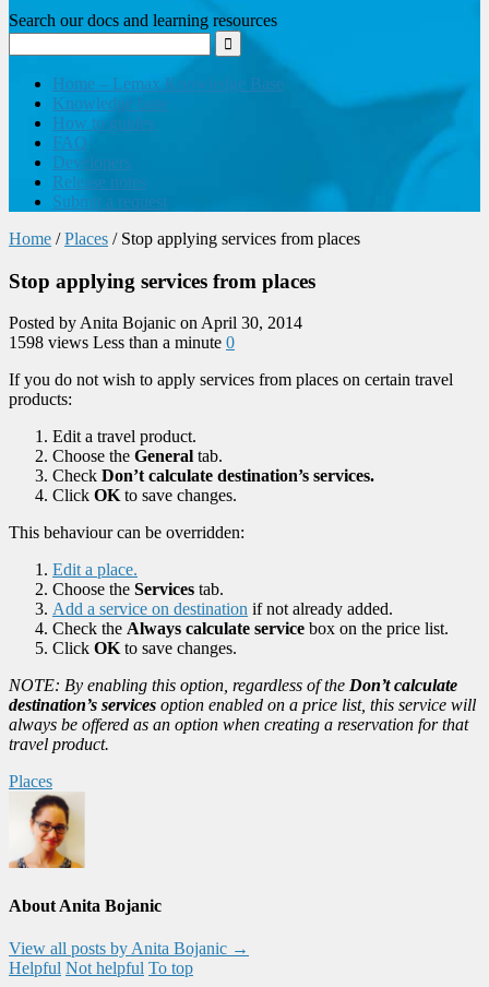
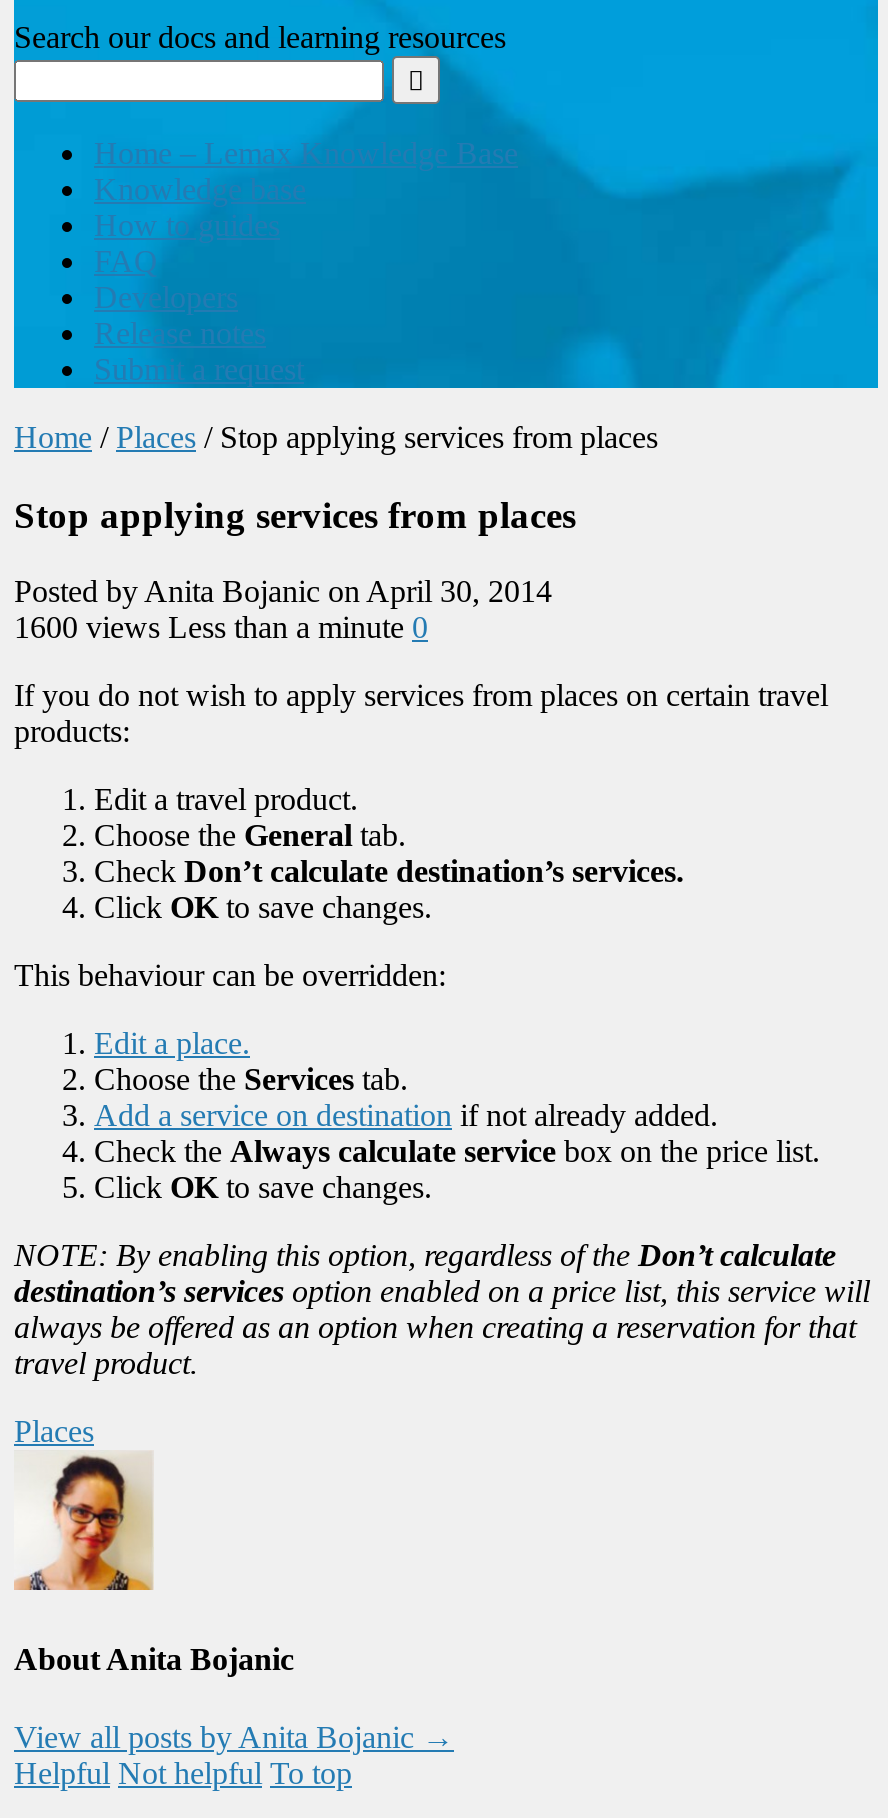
[9,333,235,352] 1598 views Less than a minute 0 -> [14,611,428,645] 1600 views Less than a minute 0

